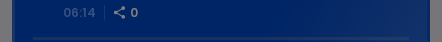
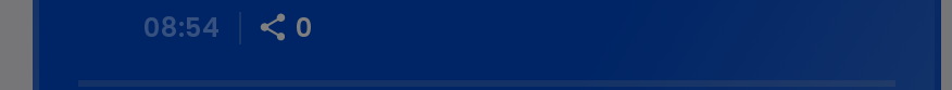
[63,4,138,21] 06:14 0 -> [143,9,313,46] 08:54 0

